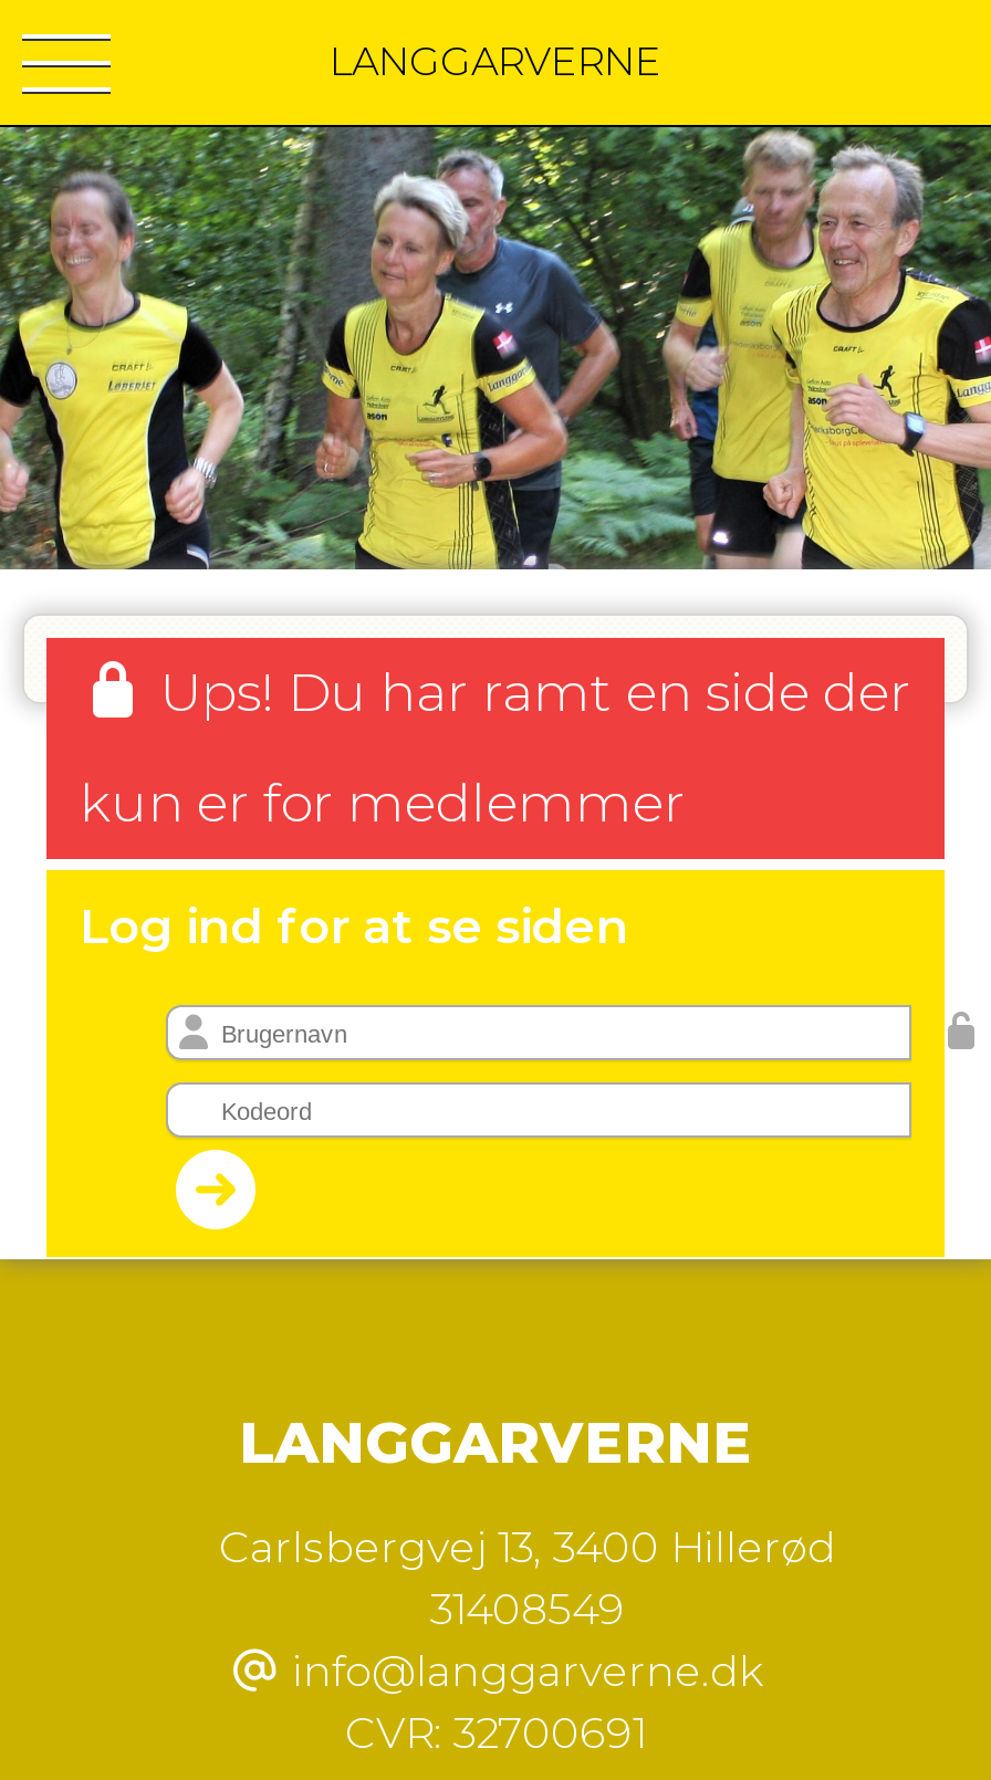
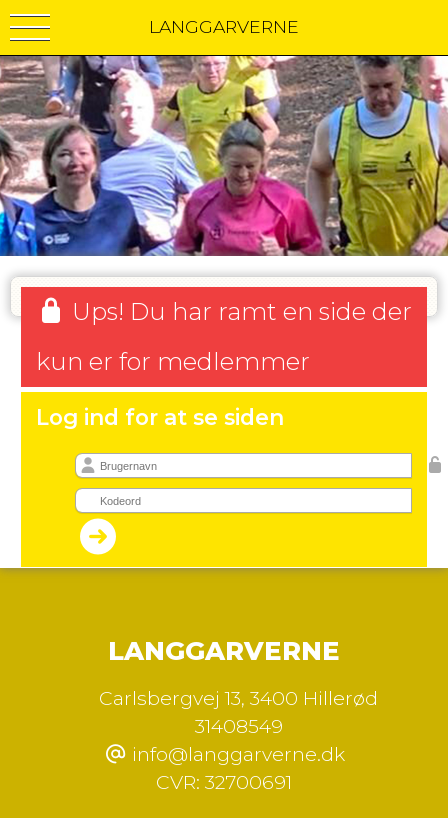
[7,125,984,572] [image] -> [3,55,445,257] [image]

